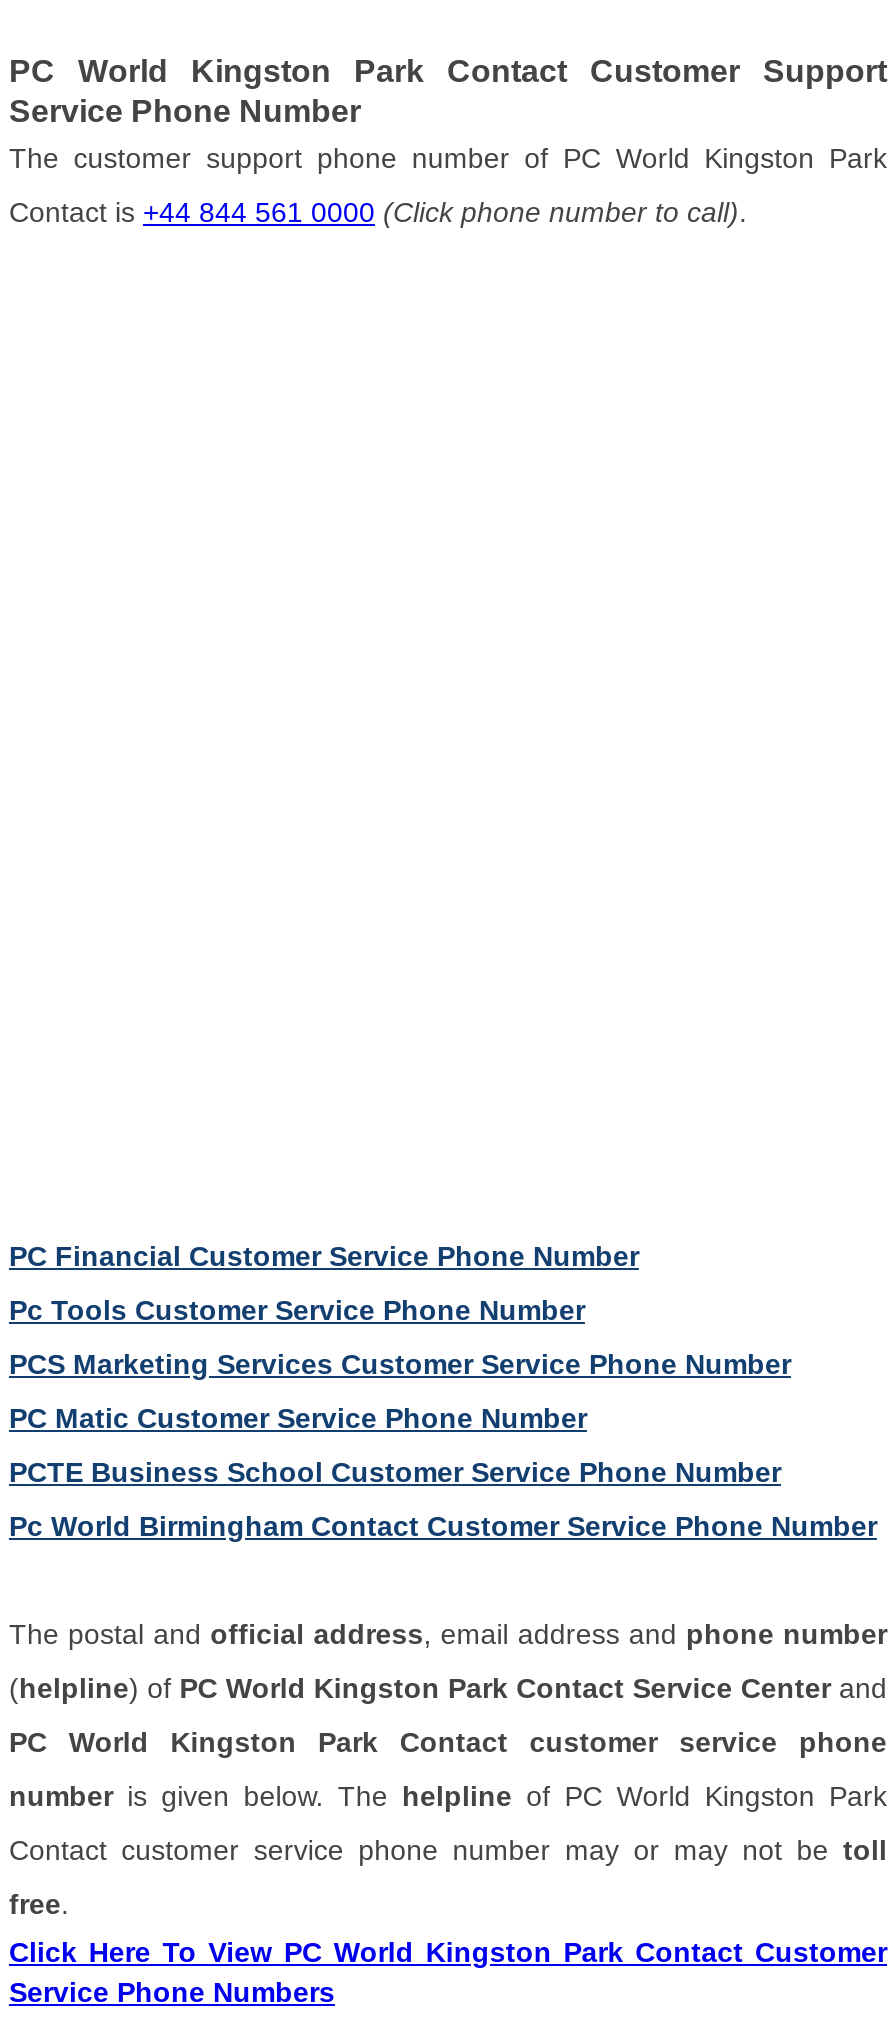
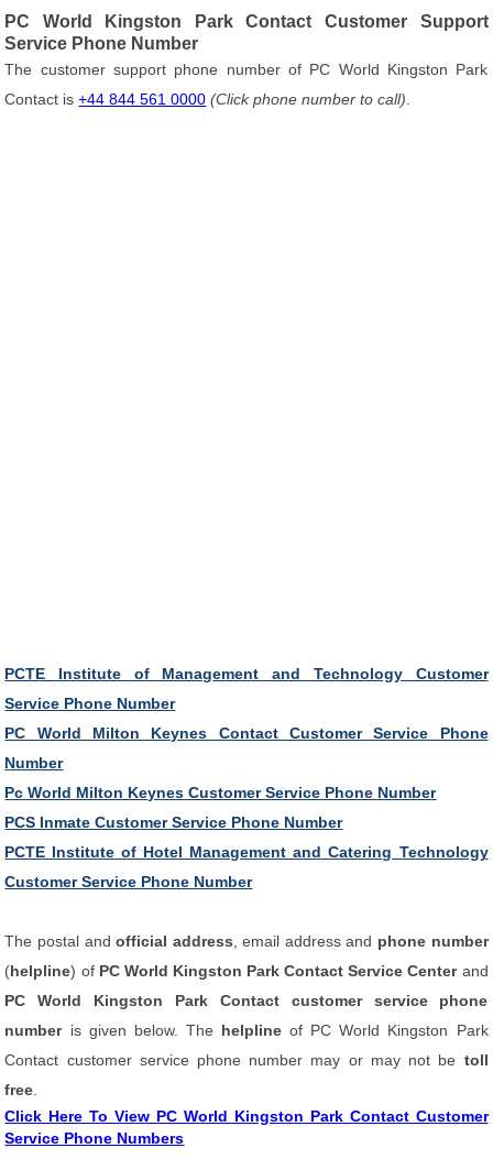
[9,1240,877,1542] PC Financial Customer Service Phone Number | Pc Tools Customer Service Phone Number | PCS Marketing Services Customer Service Phone Number | PC Matic Customer Service Phone Number | PCTE Business School Customer Service Phone Number | Pc World Birmingham Contact Customer Service Phone Number -> [5,665,488,890] PCTE Institute of Management and Technology Customer | Service Phone Number | PC World Milton Keynes Contact Customer Service Phone | Number | Pc World Milton Keynes Customer Service Phone Number | PCS Inmate Customer Service Phone Number | PCTE Institute of Hotel Management and Catering Technology | Customer Service Phone Number

